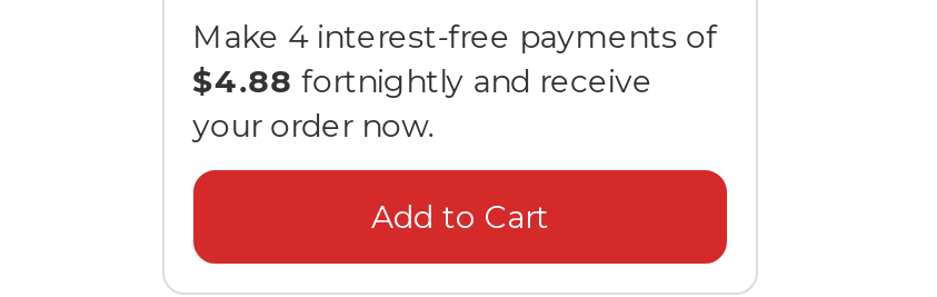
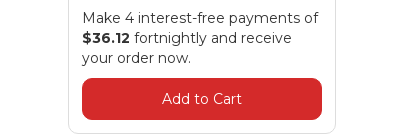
[193,61,653,101] $4.88 fortnightly and receive -> [82,29,292,47] $36.12 fortnightly and receive

